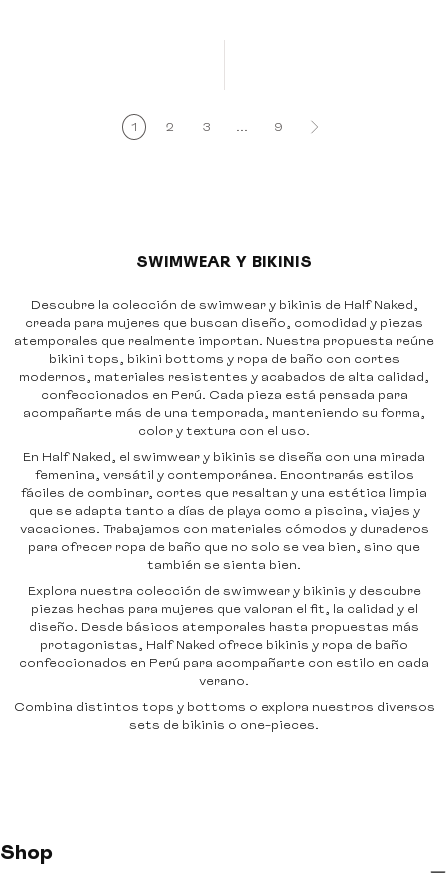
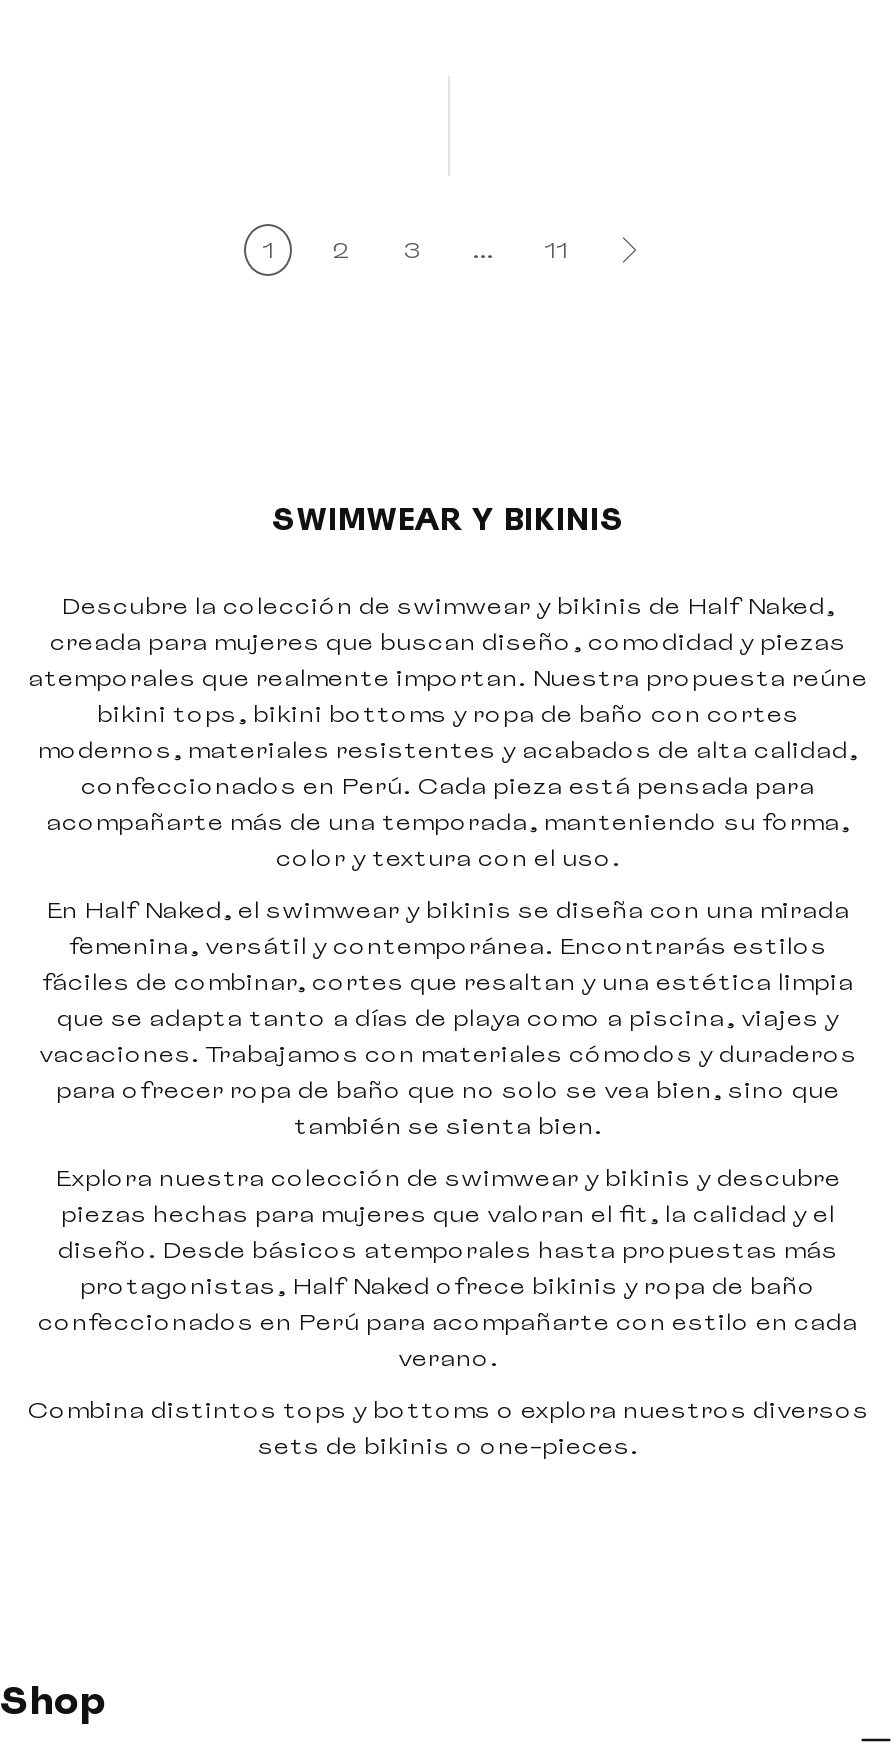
[273,119,282,134] 9 -> [544,234,568,264] 11

